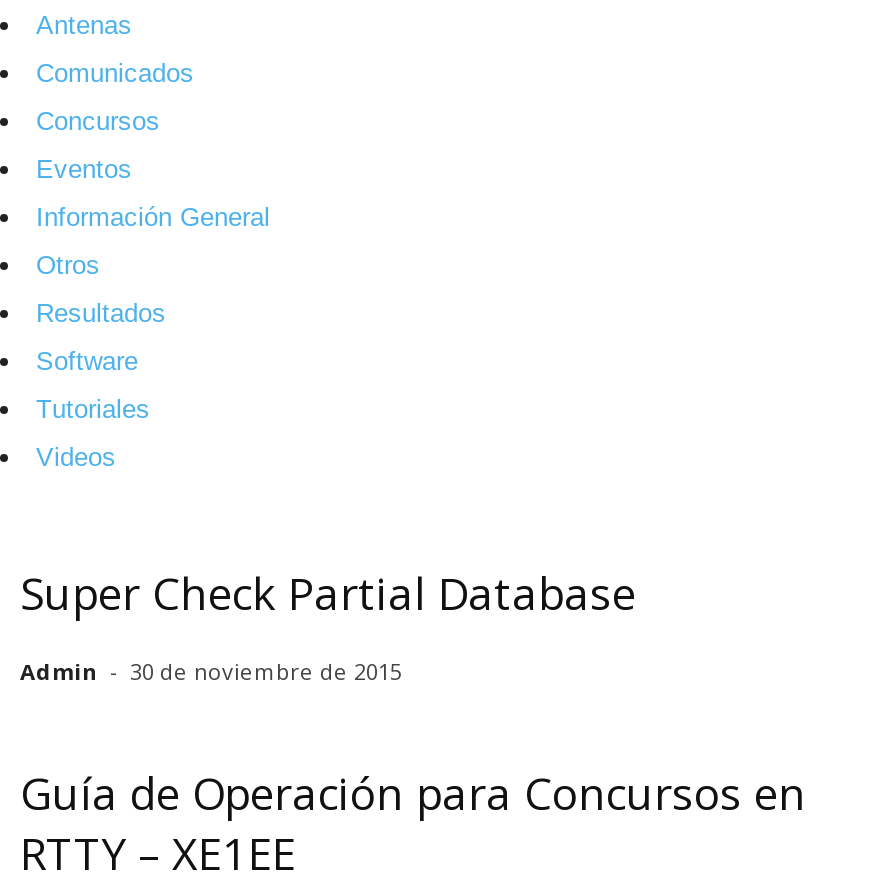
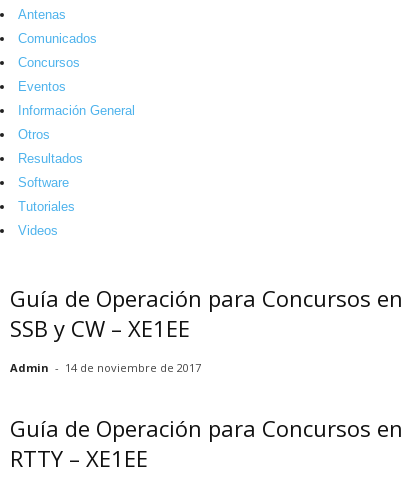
[20,562,636,622] Super Check Partial Database -> [10,283,403,343] Guía de Operación para Concursos en | SSB y CW – XE1EE
[20,656,402,686] Admin - 30 de noviembre de 2015 -> [10,360,201,375] Admin - 14 de noviembre de 2017

